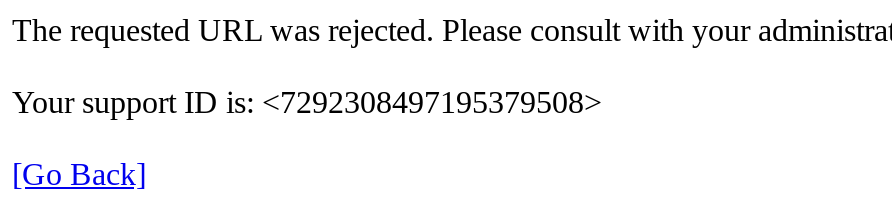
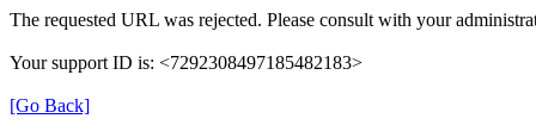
[12,85,602,119] Your support ID is: <7292308497195379508> -> [10,52,363,73] Your support ID is: <7292308497185482183>

